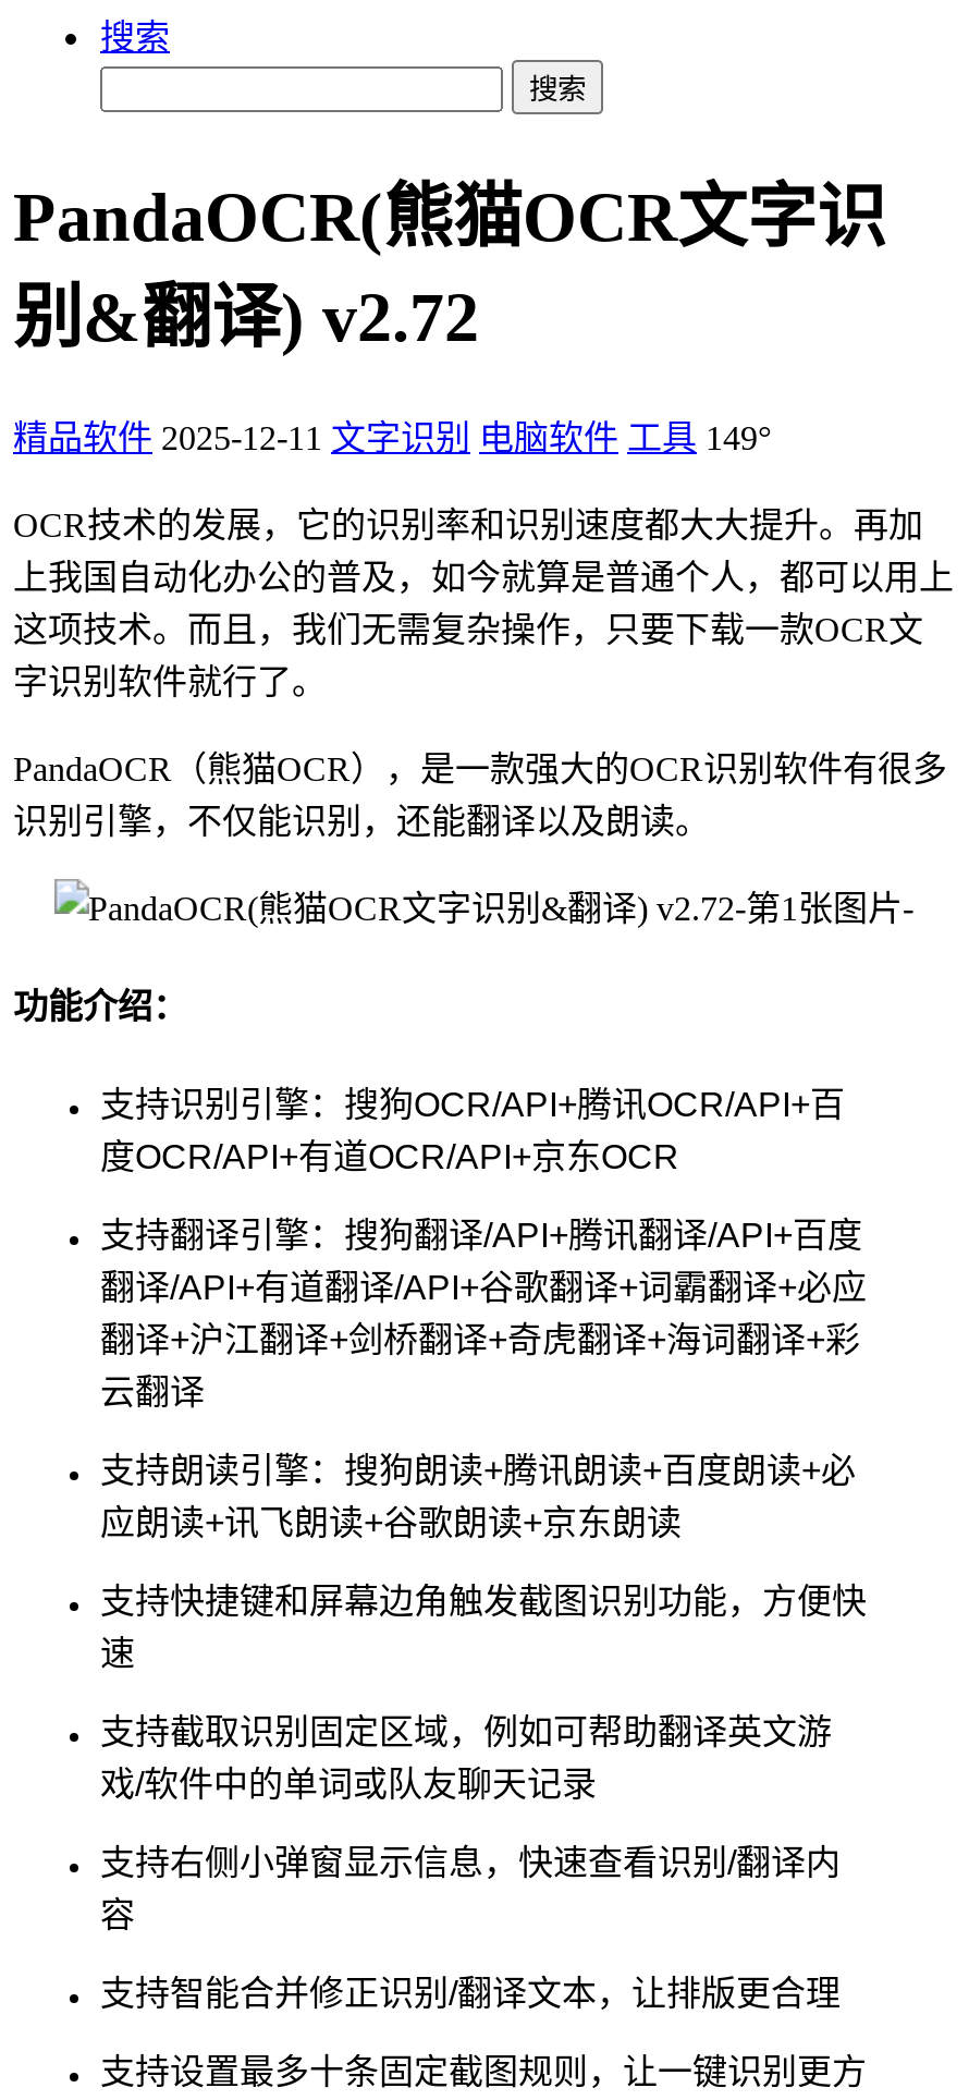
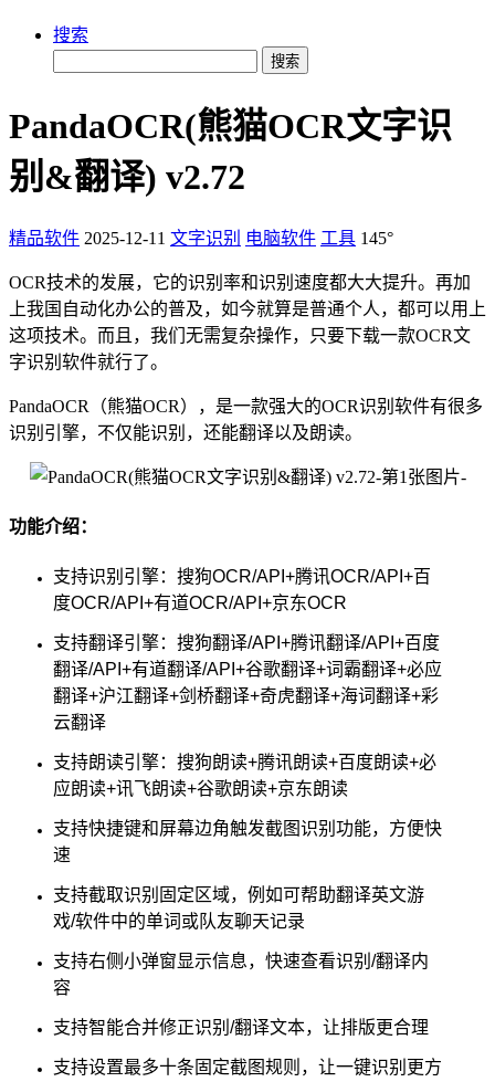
[13,419,771,456] 精品软件 2025-12-11 文字识别 电脑软件 工具 149° -> [9,229,393,247] 精品软件 2025-12-11 文字识别 电脑软件 工具 145°

